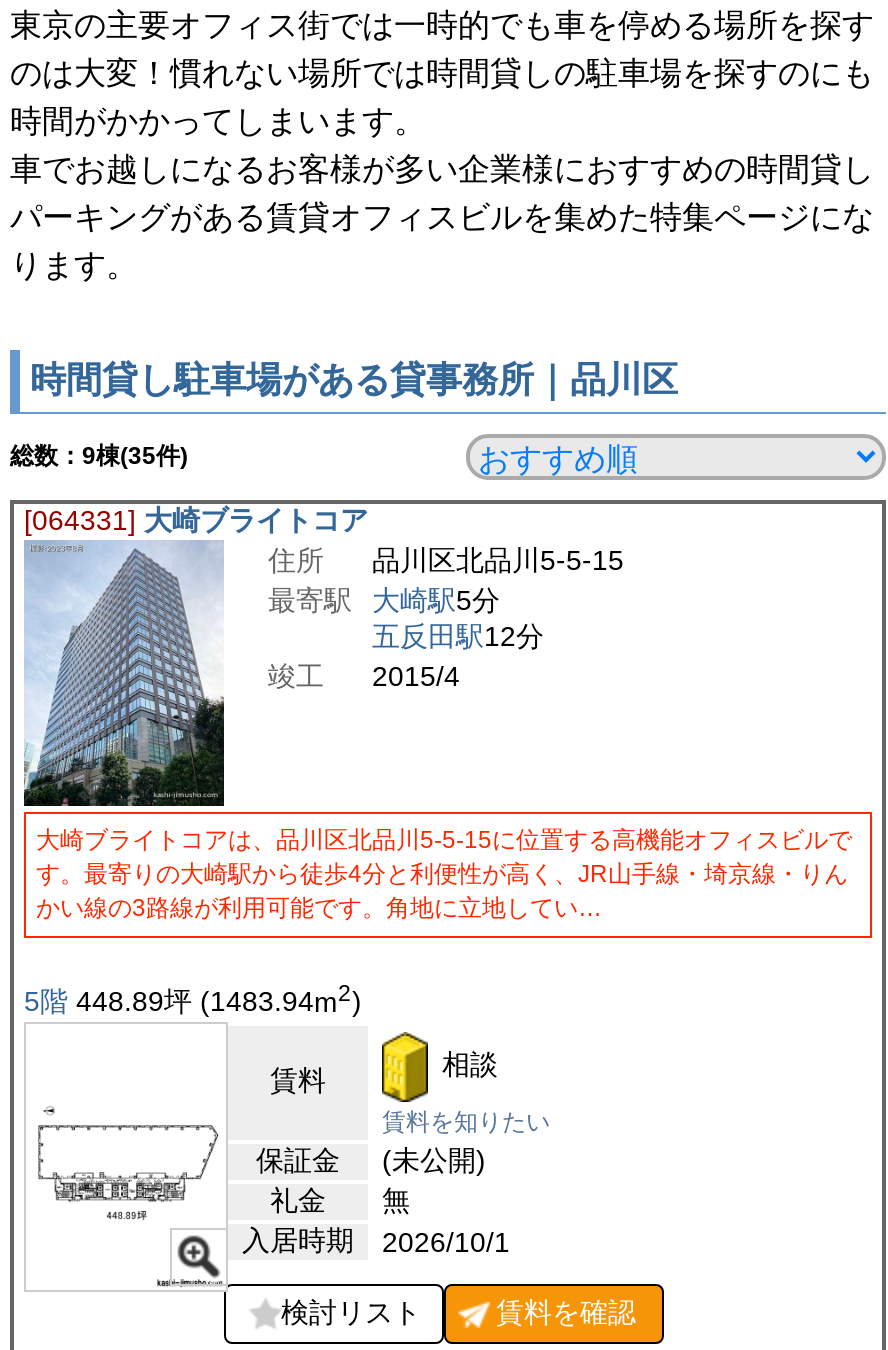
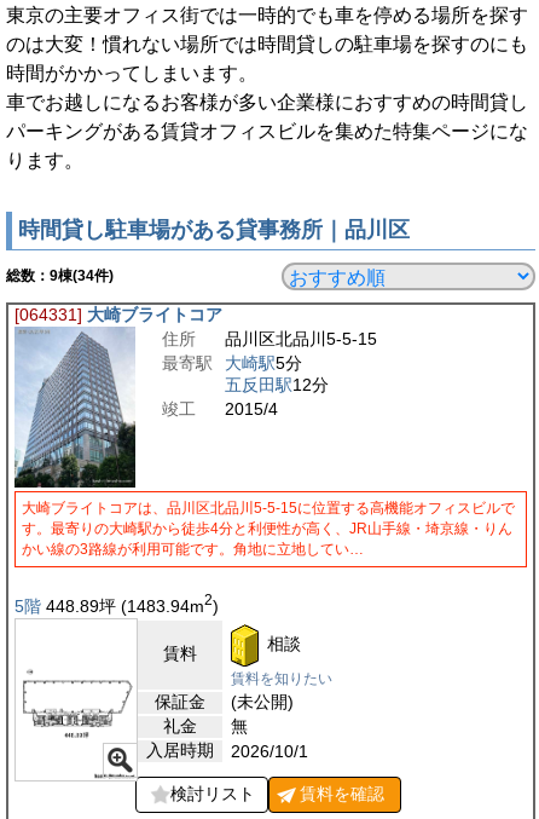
[10,442,188,470] 総数：9棟(35件) -> [6,267,114,284] 総数：9棟(34件)

